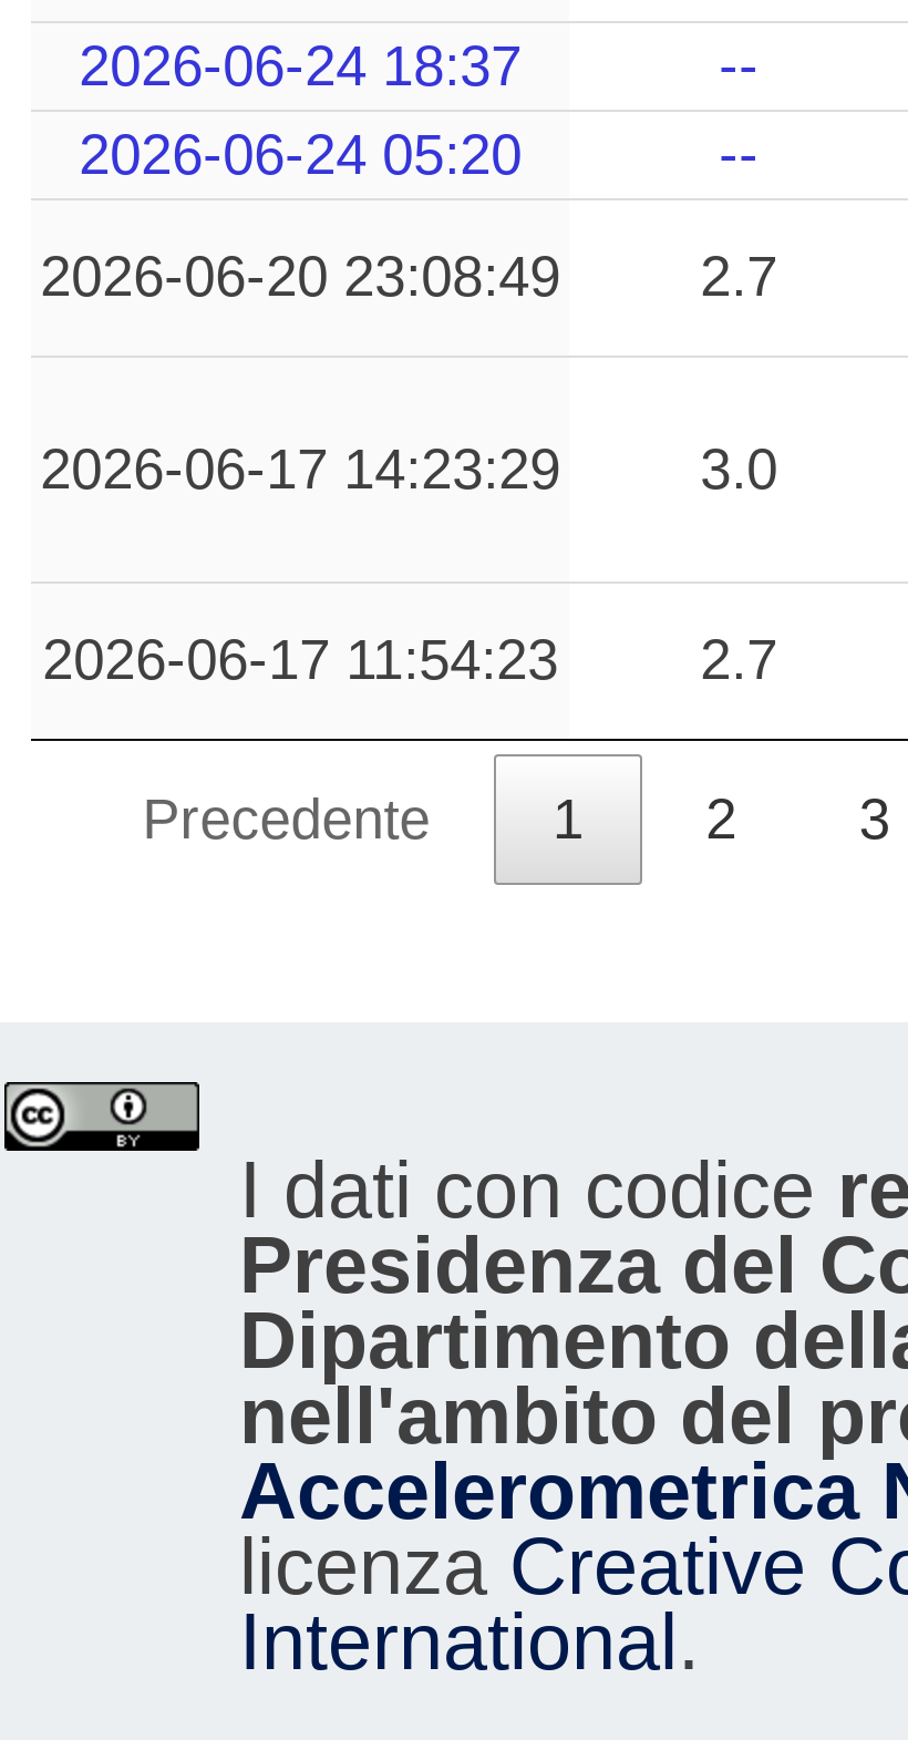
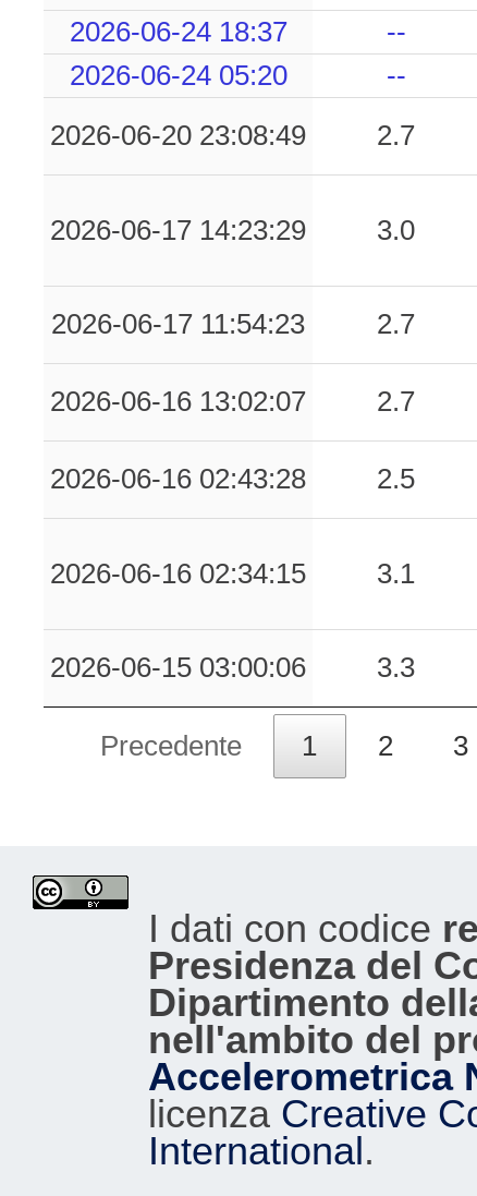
none -> [50,386,415,682] 2026-06-16 13:02:07 | 2.7 | 2026-06-16 02:43:28 | 2.5 | 2026-06-16 02:34:15 | 3.1 | 2026-06-15 03:00:06 | 3.3

